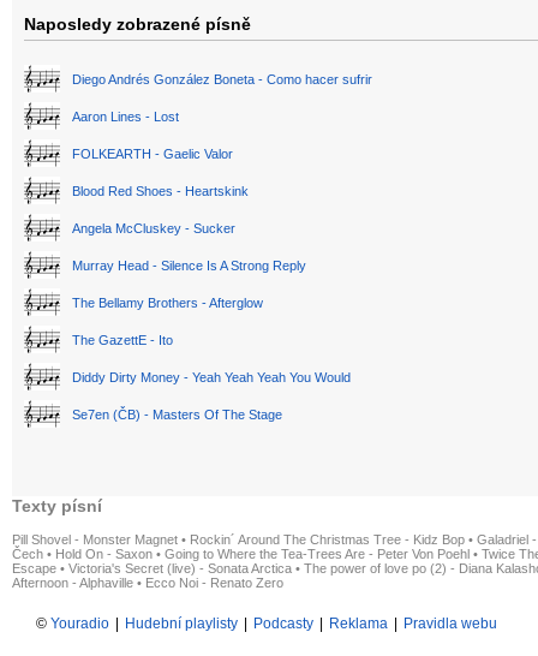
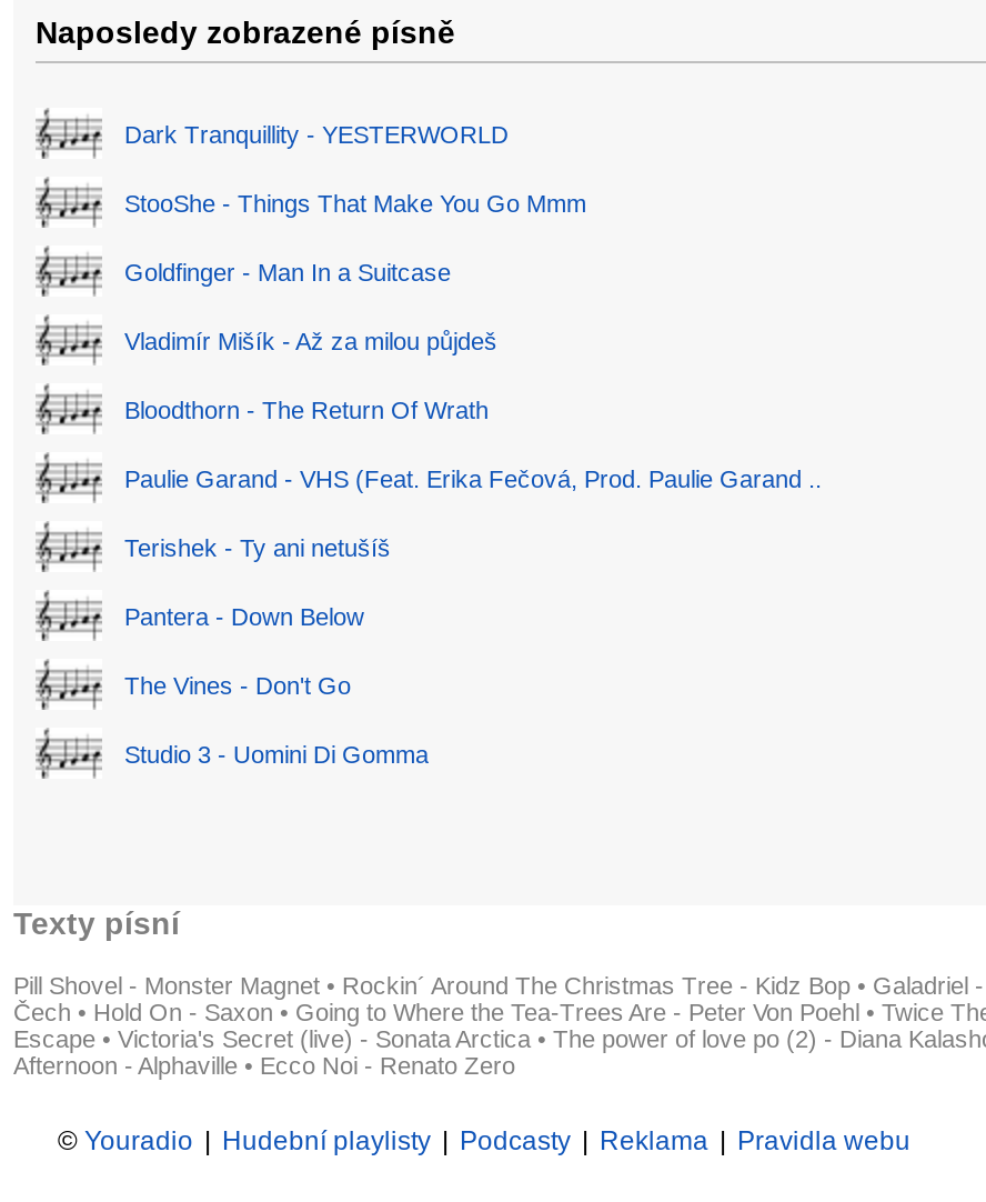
[72,72,372,87] Diego Andrés González Boneta - Como hacer sufrir -> [124,121,509,148] Dark Tranquillity - YESTERWORLD
[72,109,179,124] Aaron Lines - Lost -> [124,190,586,217] StooShe - Things That Make You Go Mmm
[72,147,233,161] FOLKEARTH - Gaelic Valor -> [124,259,451,286] Goldfinger - Man In a Suitcase
[72,184,249,198] Blood Red Shoes - Heartskink -> [124,328,497,354] Vladimír Mišík - Až za milou půjdeš
[72,221,235,235] Angela McCluskey - Sucker -> [124,397,489,423] Bloodthorn - The Return Of Wrath
[72,258,306,273] Murray Head - Silence Is A Strong Reply -> [124,465,822,492] Paulie Garand - VHS (Feat. Erika Fečová, Prod. Paulie Garand ..
[72,296,263,310] The Bellamy Brothers - Afterglow -> [124,534,391,561] Terishek - Ty ani netušíš
[72,333,173,347] The GazettE - Ito -> [124,603,364,630] Pantera - Down Below
[72,370,351,384] Diddy Dirty Money - Yeah Yeah Yeah You Would -> [124,672,351,699] The Vines - Don't Go
[72,407,282,422] Se7en (ČB) - Masters Of The Stage -> [124,741,429,768] Studio 3 - Uomini Di Gomma

